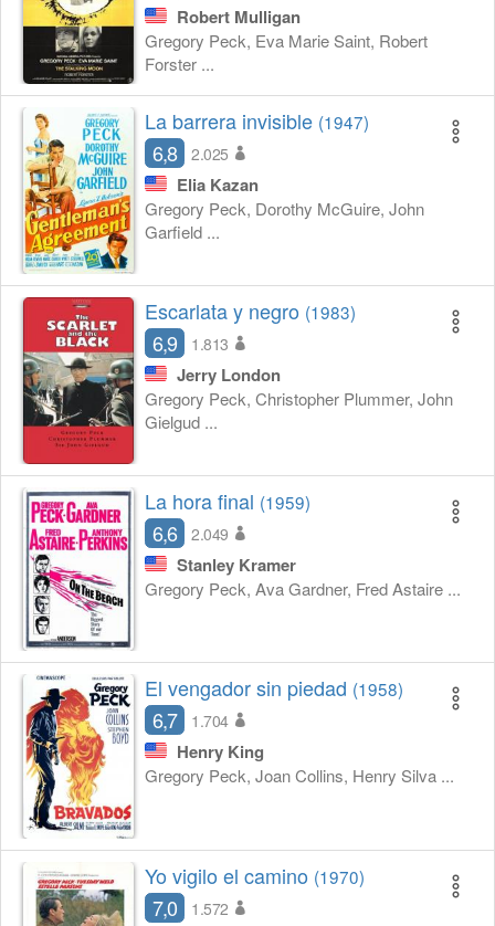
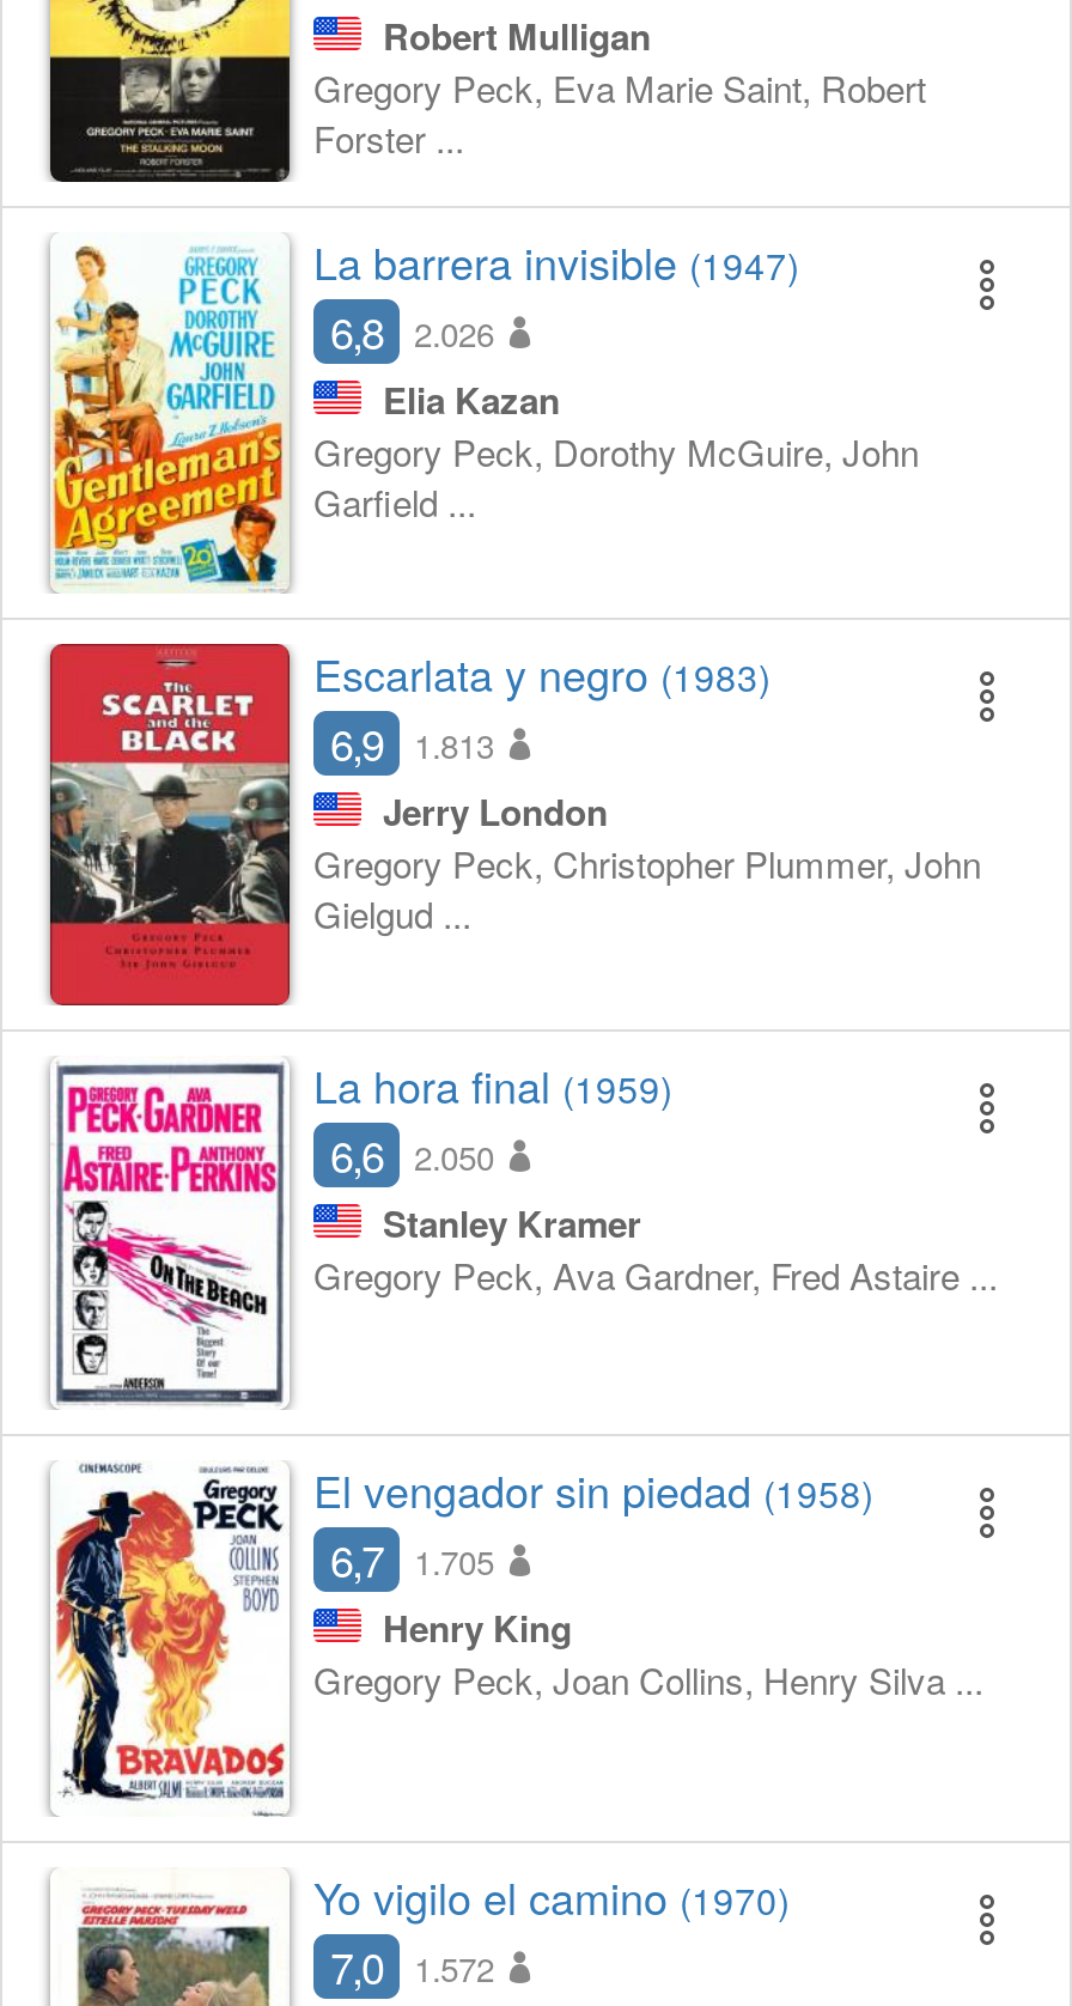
[152,138,232,167] 6,8 2.025 -> [330,299,502,361] 6,8 2.026
[152,518,232,547] 6,6 2.049 -> [330,1123,502,1185] 6,6 2.050
[152,705,232,734] 6,7 1.704 -> [330,1527,502,1589] 6,7 1.705

